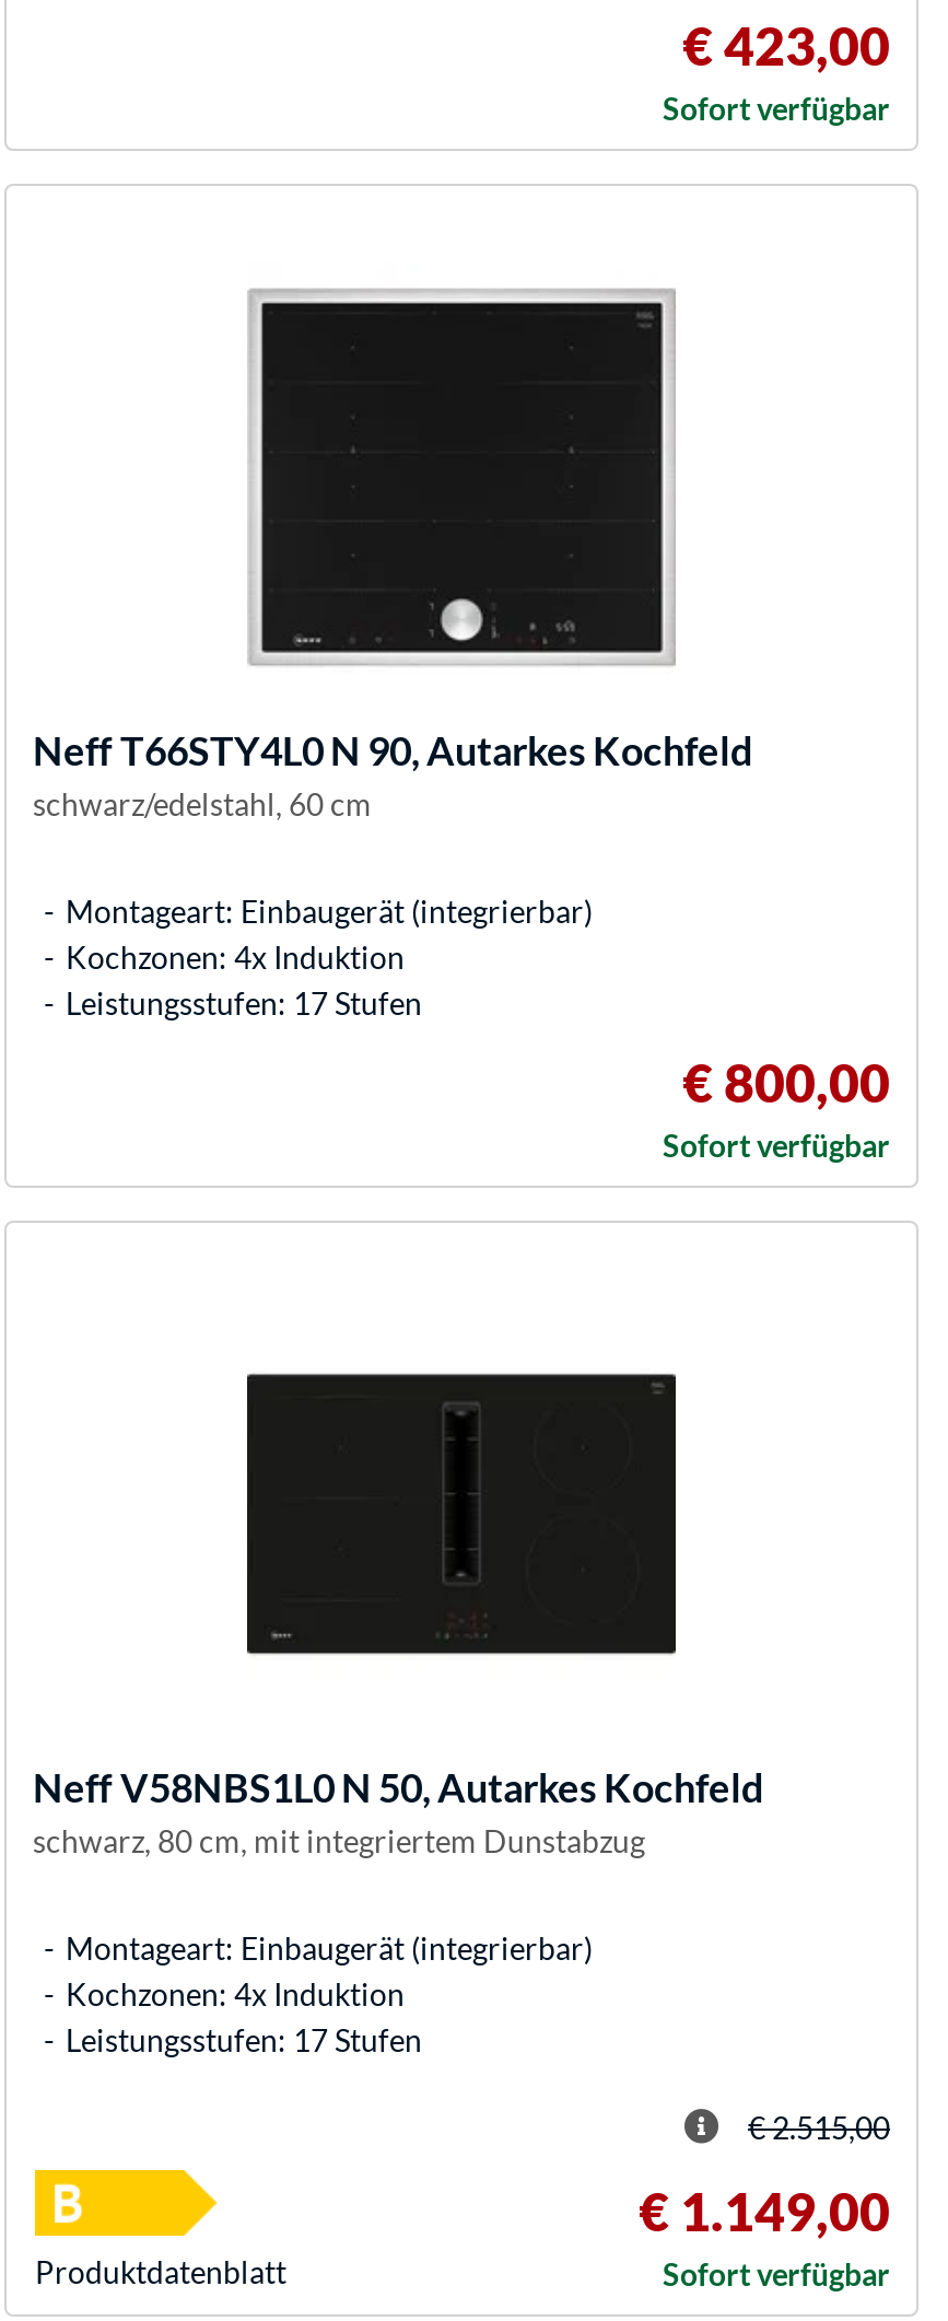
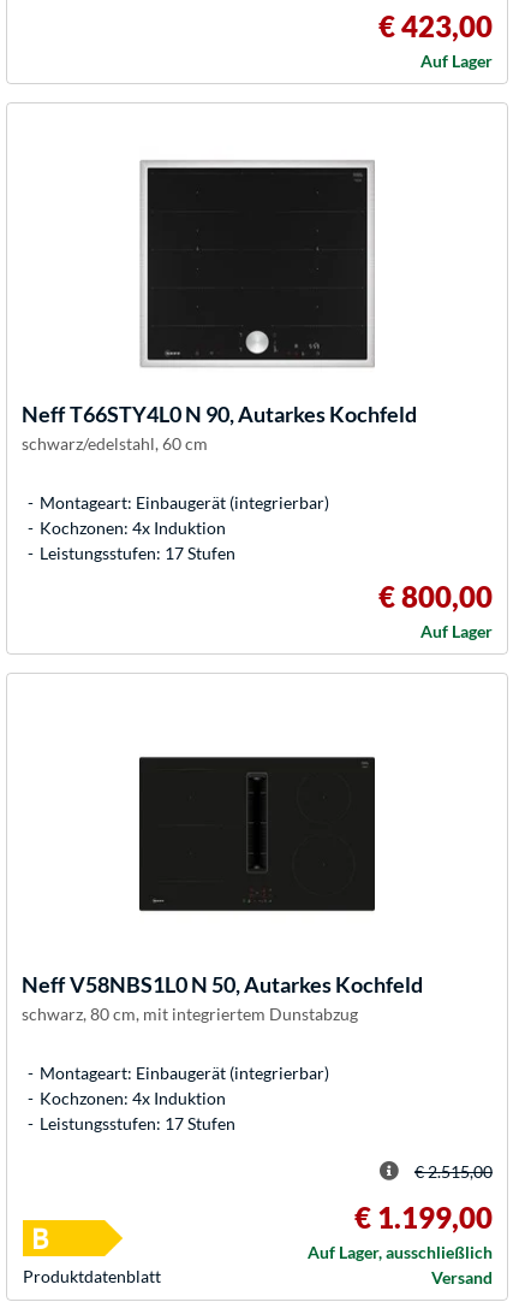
[663,91,890,128] Sofort verfügbar -> [420,51,493,71] Auf Lager
[663,1127,890,1165] Sofort verfügbar -> [420,621,493,642] Auf Lager
[639,2180,890,2293] € 1.149,00 | Sofort verfügbar -> [308,1200,493,1288] € 1.199,00 | Auf Lager, ausschließlich | Versand

